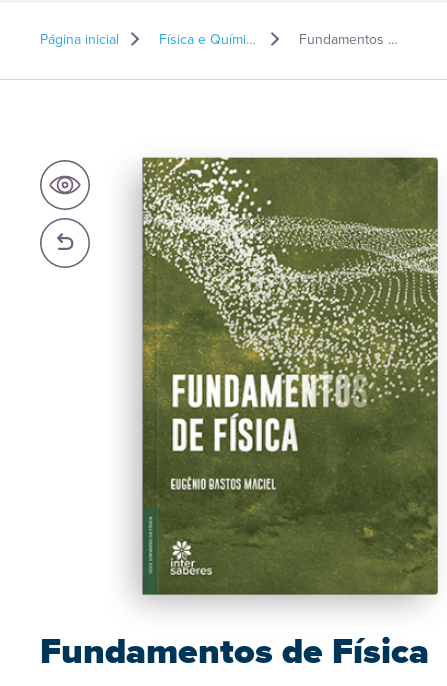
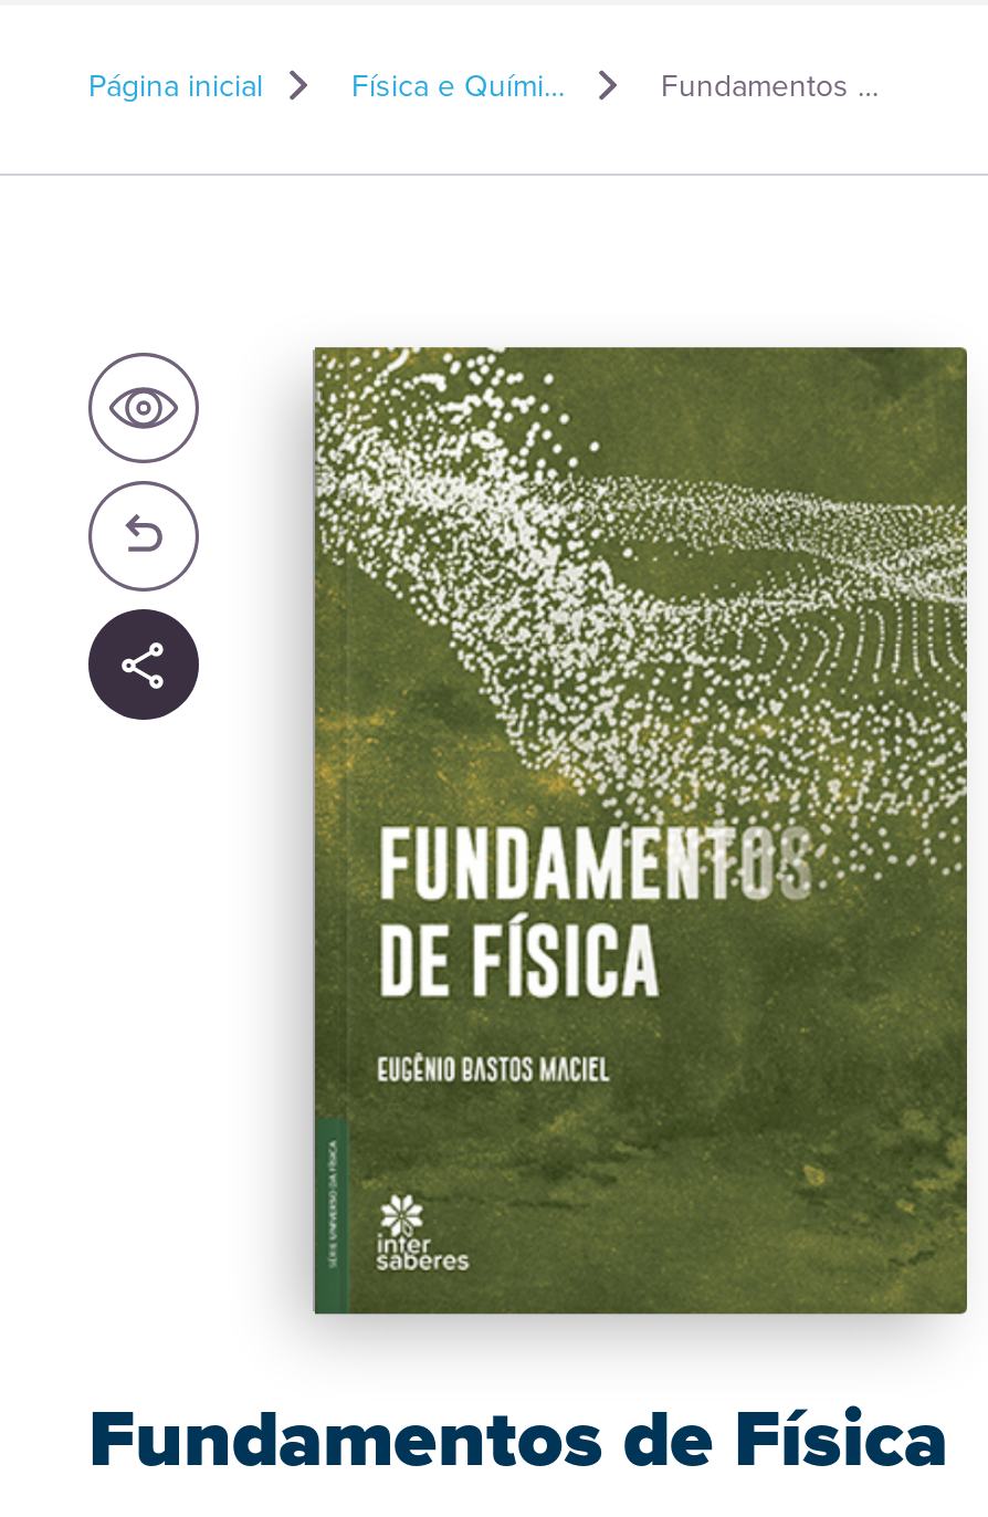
none -> [86,607,201,722] [image]

